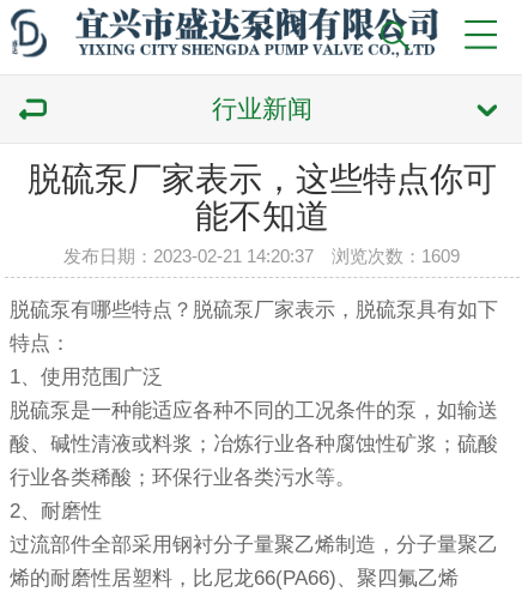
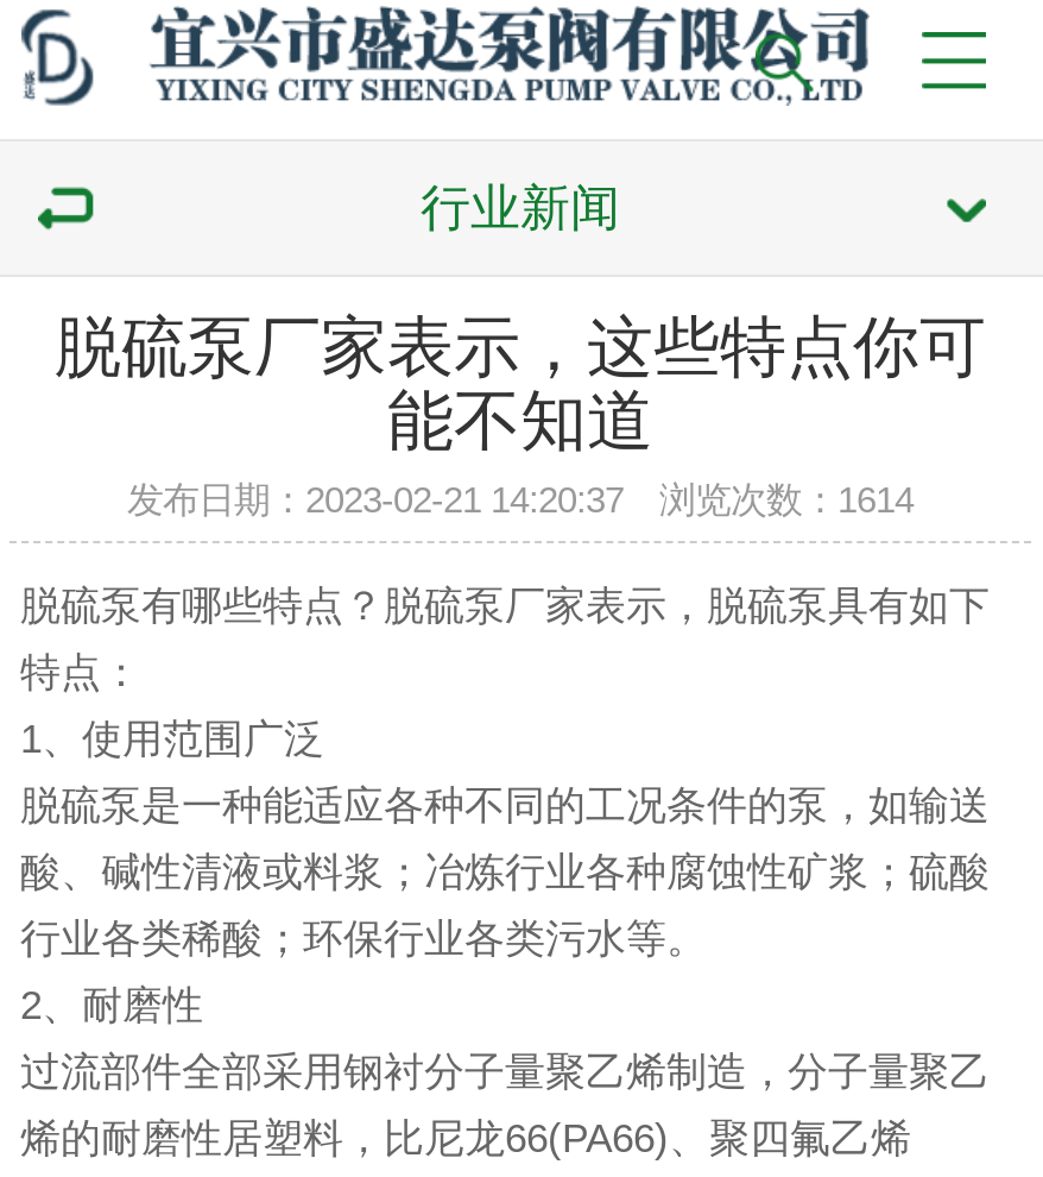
[64,246,460,266] 发布日期：2023-02-21 14:20:37 浏览次数：1609 -> [127,479,914,520] 发布日期：2023-02-21 14:20:37 浏览次数：1614

